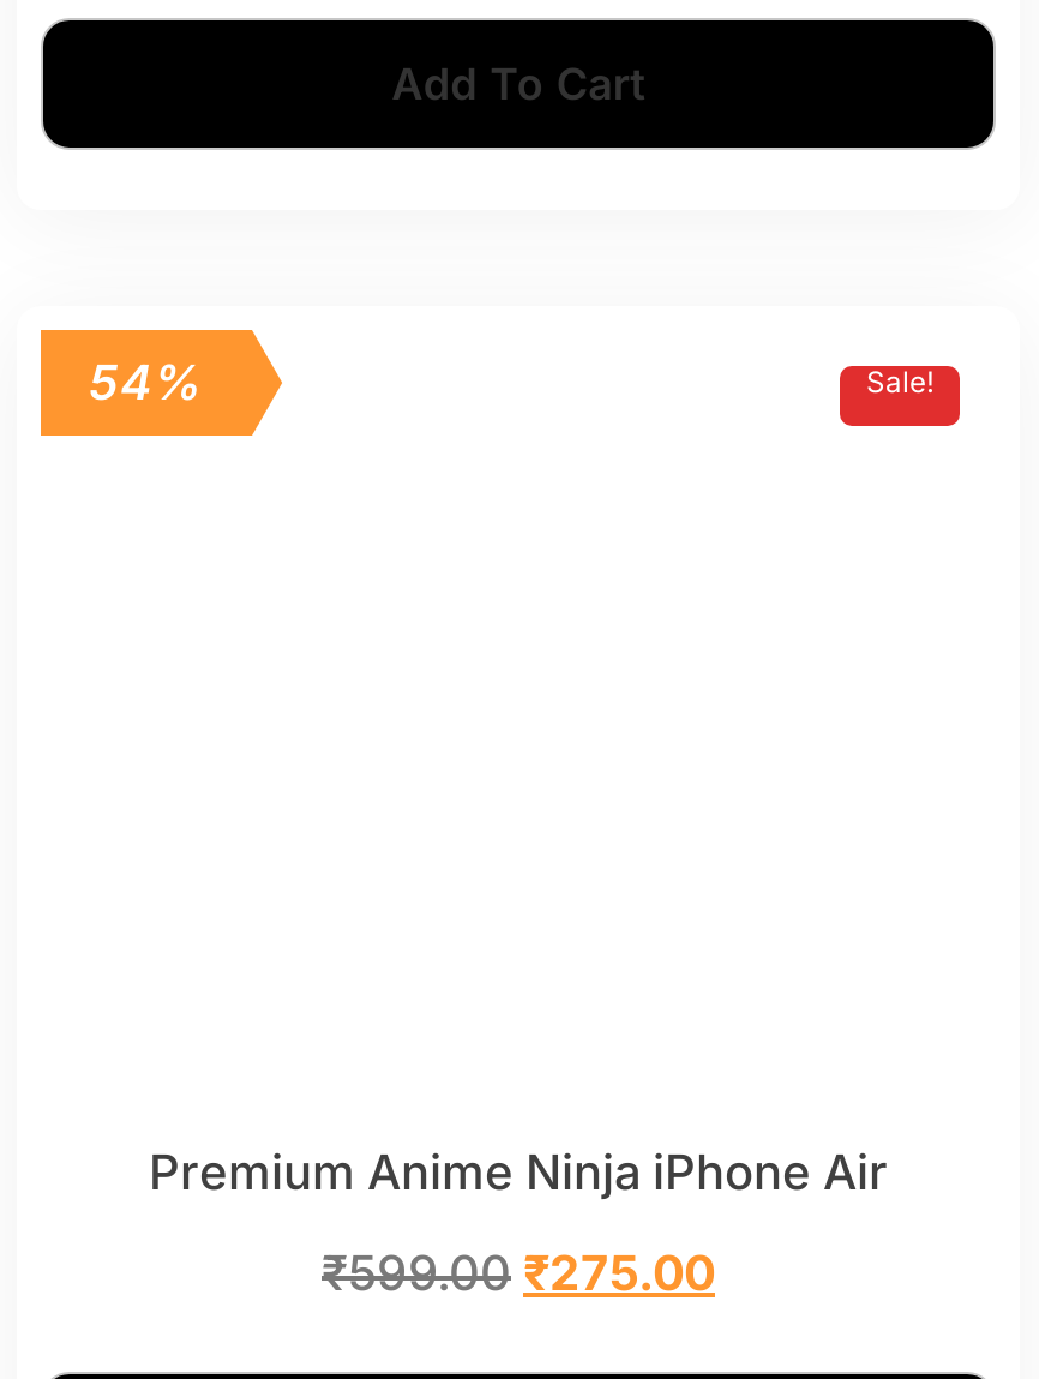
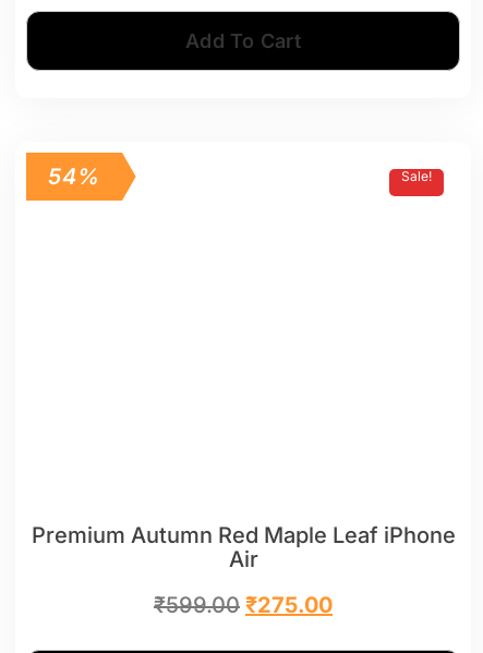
[149,1144,888,1201] Premium Anime Ninja iPhone Air -> [31,522,455,572] Premium Autumn Red Maple Leaf iPhone | Air

